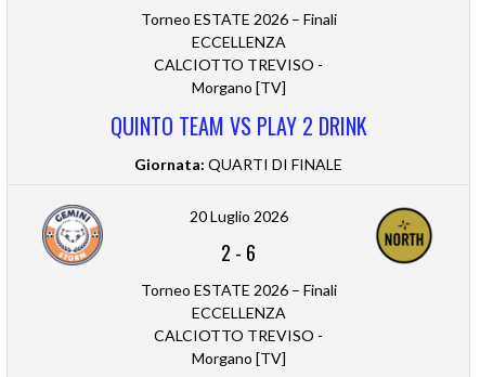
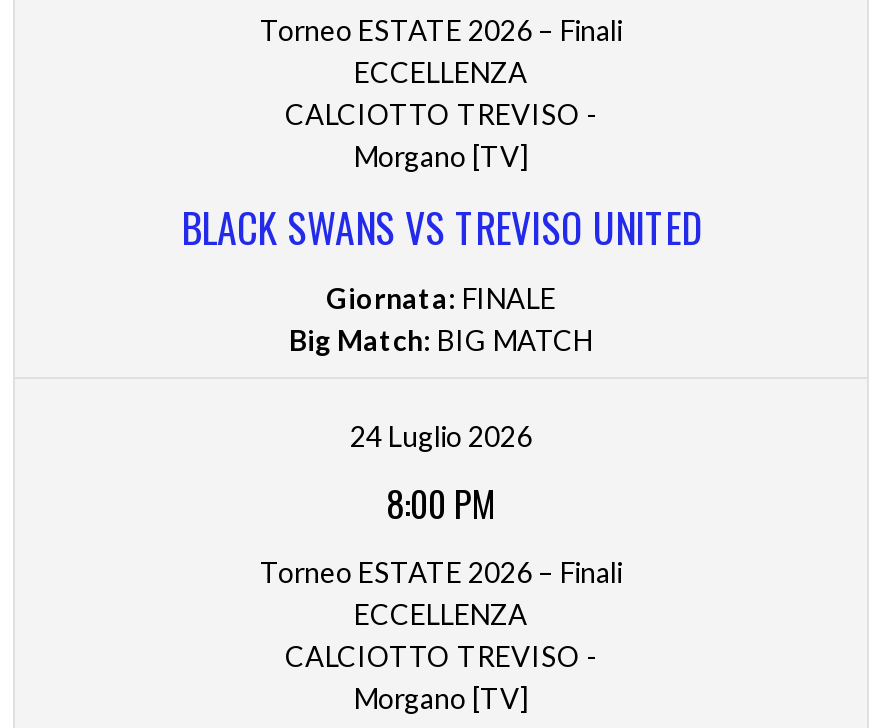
[110,110,367,174] QUINTO TEAM VS PLAY 2 DRINK | Giornata: QUARTI DI FINALE -> [181,197,701,357] BLACK SWANS VS TREVISO UNITED | Giornata: FINALE | Big Match: BIG MATCH
[41,204,104,266] [image] -> none
[189,207,288,226] 20 Luglio 2026 -> [350,419,532,453] 24 Luglio 2026
[375,207,433,265] [image] -> none
[221,239,256,267] 2 - 6 -> [386,477,496,529] 8:00 PM

